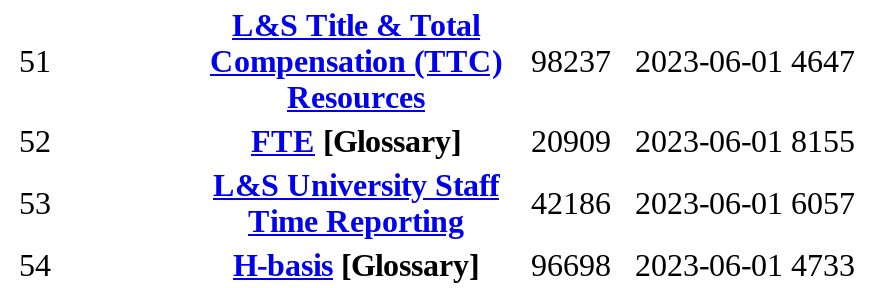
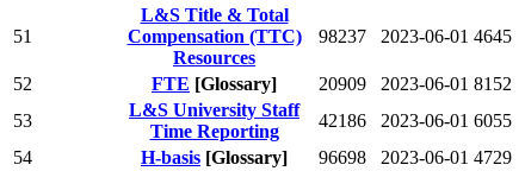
[210,44,855,78] Compensation (TTC) 98237 2023-06-01 4647 -> [127,26,512,46] Compensation (TTC) 98237 2023-06-01 4645
[531,124,855,158] 20909 2023-06-01 8155 -> [319,73,512,94] 20909 2023-06-01 8152
[531,186,855,220] 42186 2023-06-01 6057 -> [319,110,512,130] 42186 2023-06-01 6055
[233,248,855,282] H-basis [Glossary] 96698 2023-06-01 4733 -> [141,147,512,167] H-basis [Glossary] 96698 2023-06-01 4729

